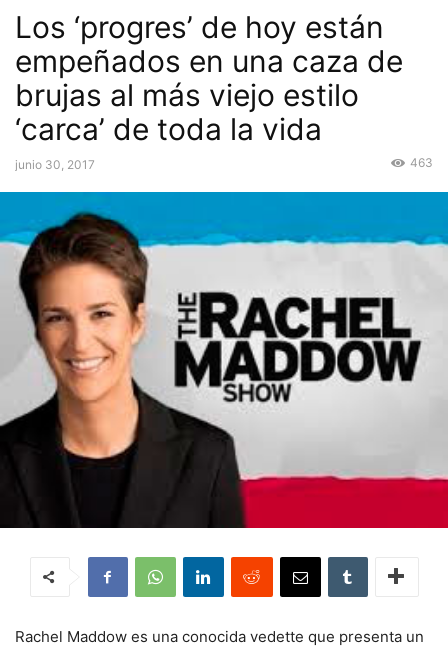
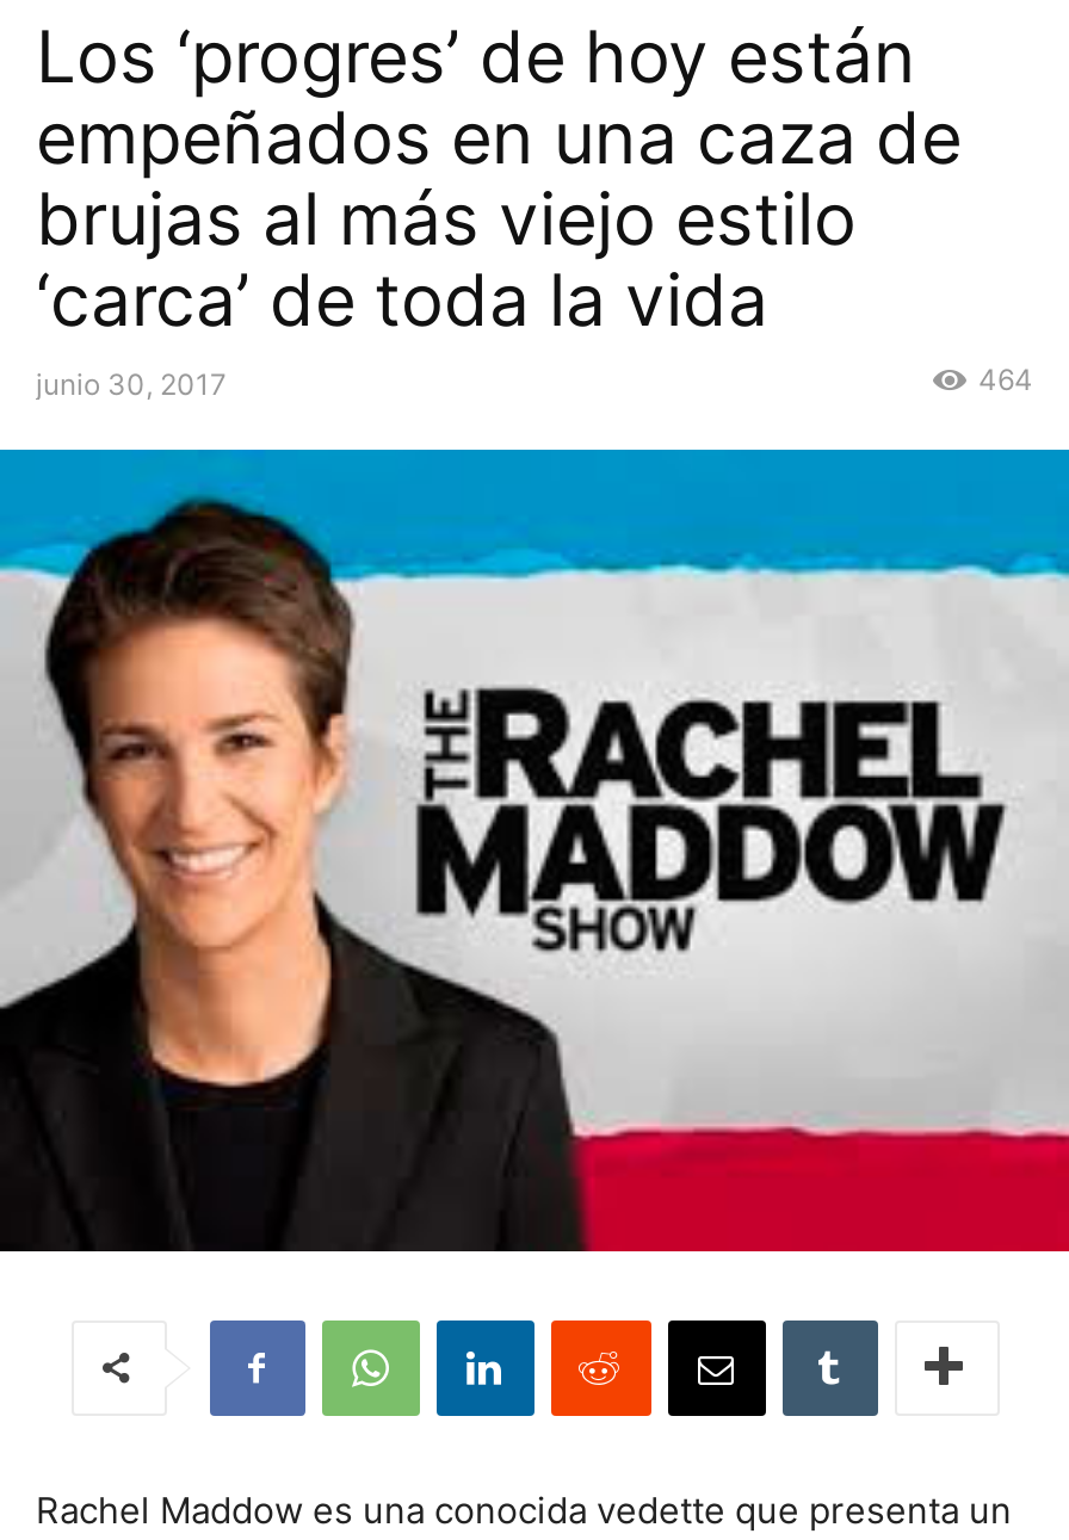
[410,155,433,170] 463 -> [978,361,1033,397] 464

